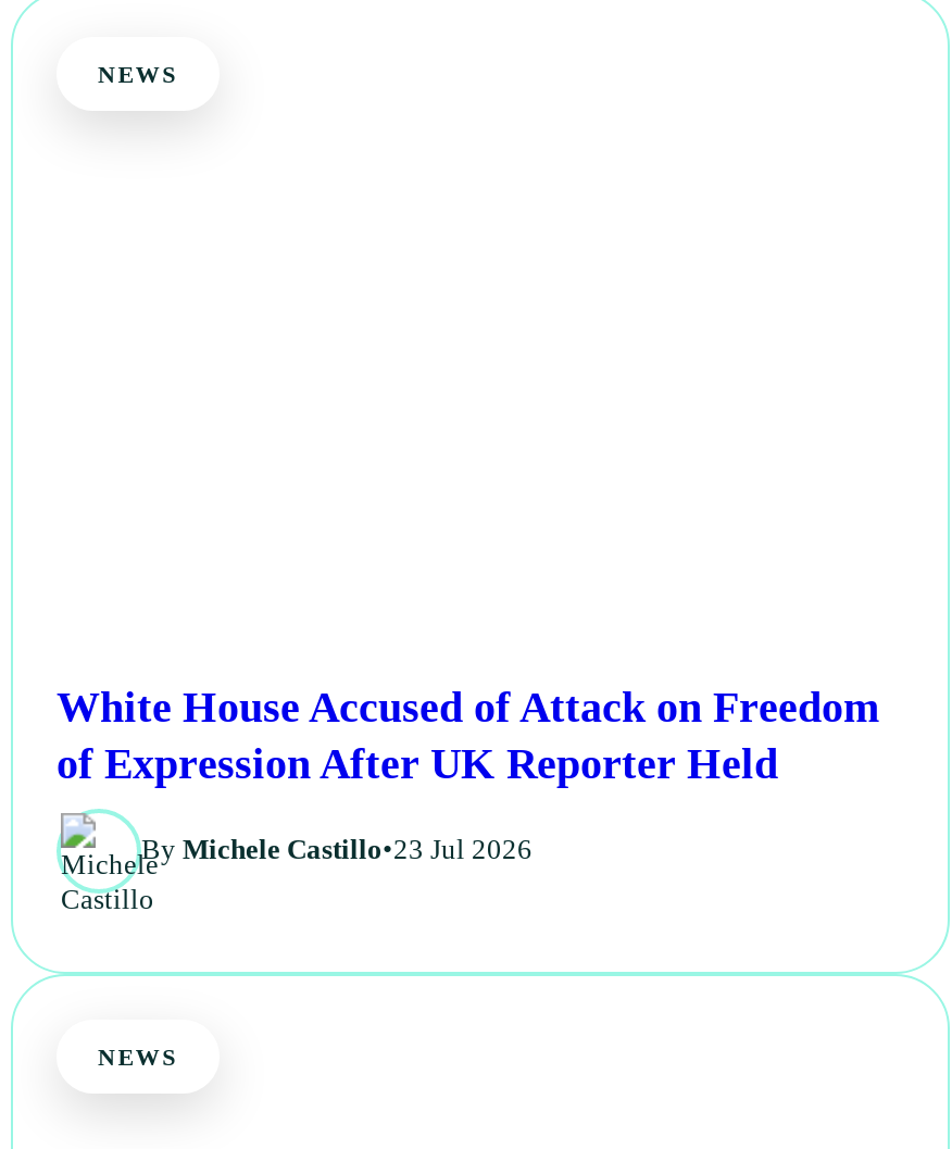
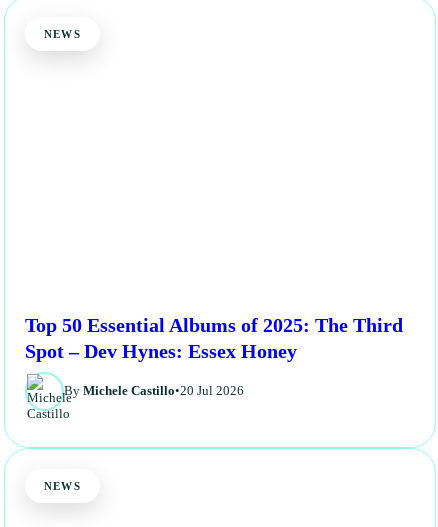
[57,682,880,786] White House Accused of Attack on Freedom | of Expression After UK Reporter Held -> [25,314,403,362] Top 50 Essential Albums of 2025: The Third | Spot – Dev Hynes: Essex Honey
[141,833,533,866] By Michele Castillo•23 Jul 2026 -> [64,383,244,398] By Michele Castillo•20 Jul 2026

